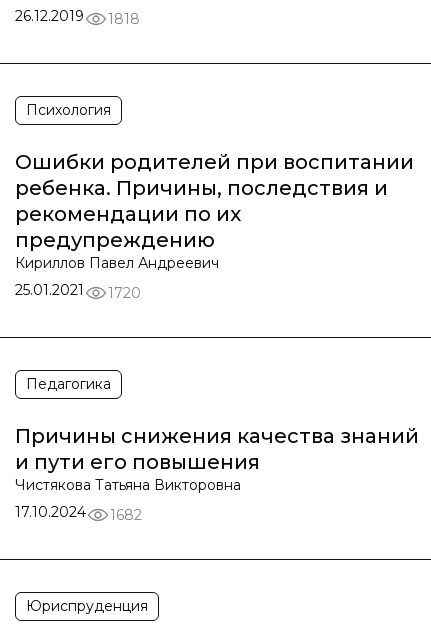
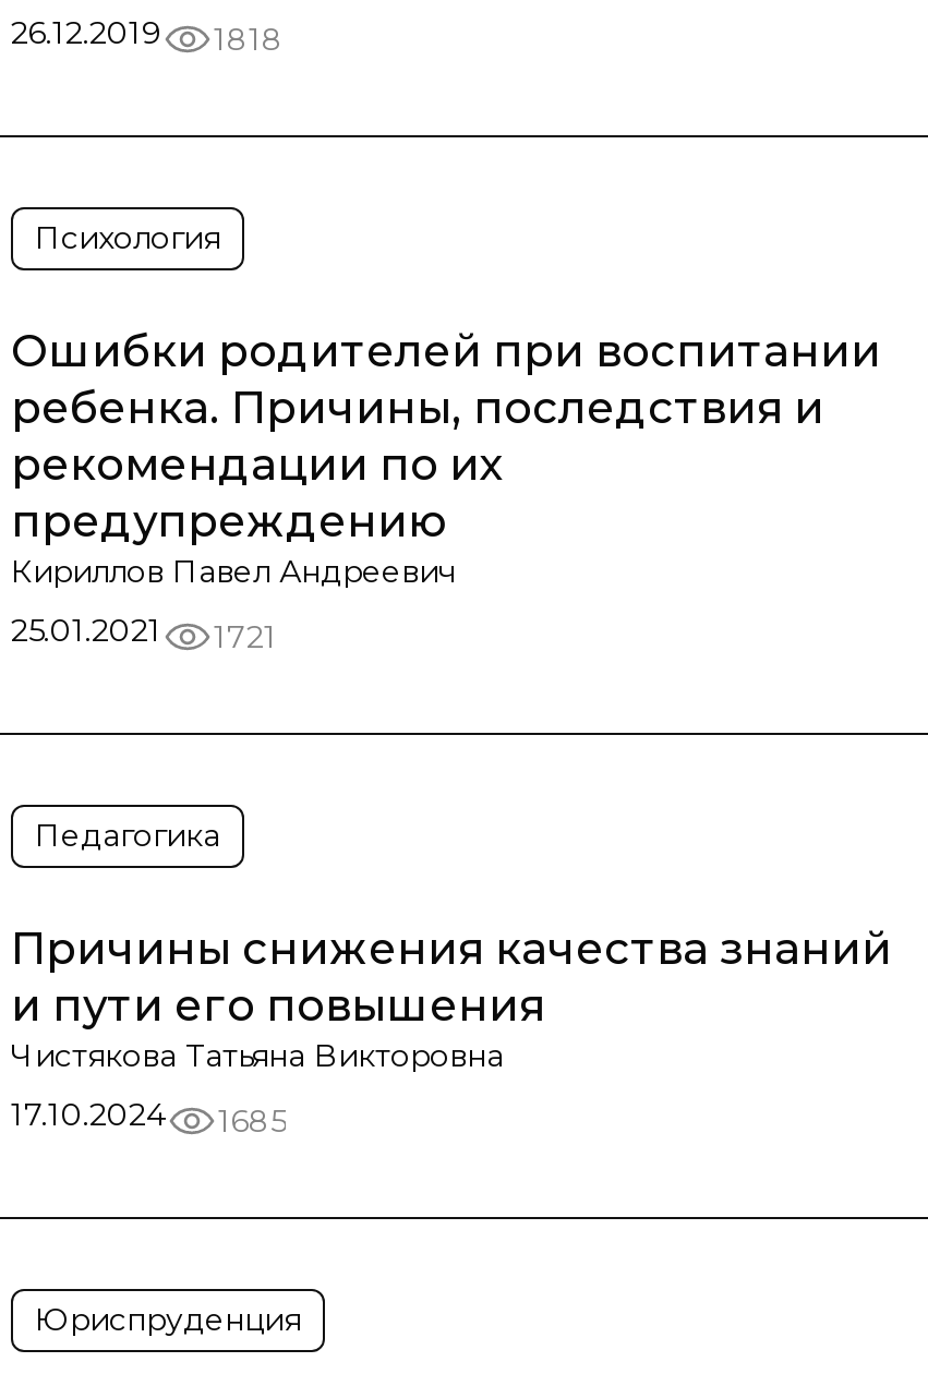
[15,281,141,301] 25.01.2021 1720 -> [11,611,277,655] 25.01.2021 1721
[15,503,142,523] 17.10.2024 1682 -> [11,1095,286,1140] 17.10.2024 1685

